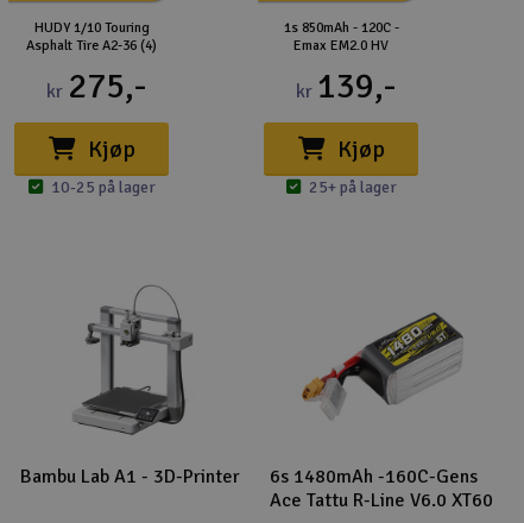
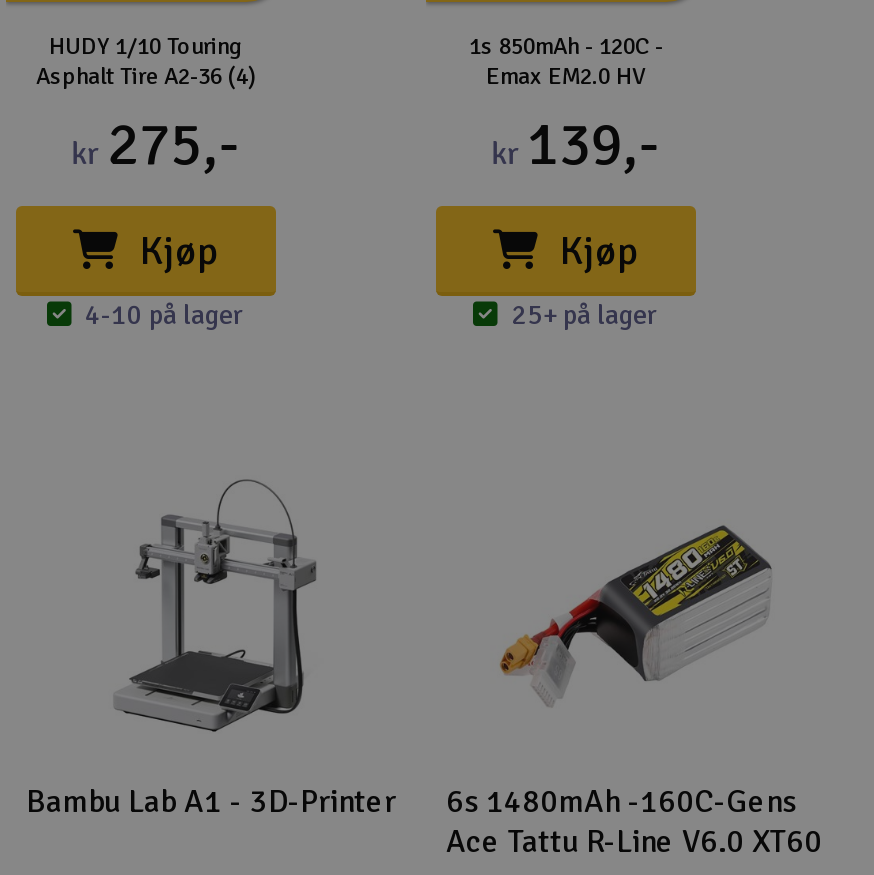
[50,177,155,197] 10-25 på lager -> [85,298,245,332] 4-10 på lager

